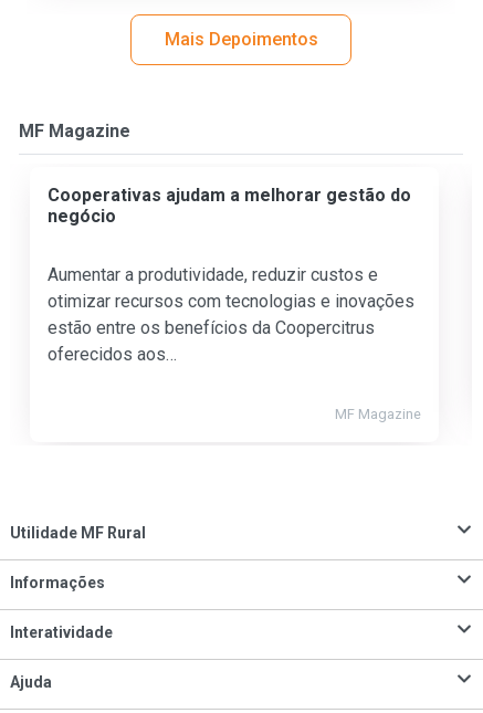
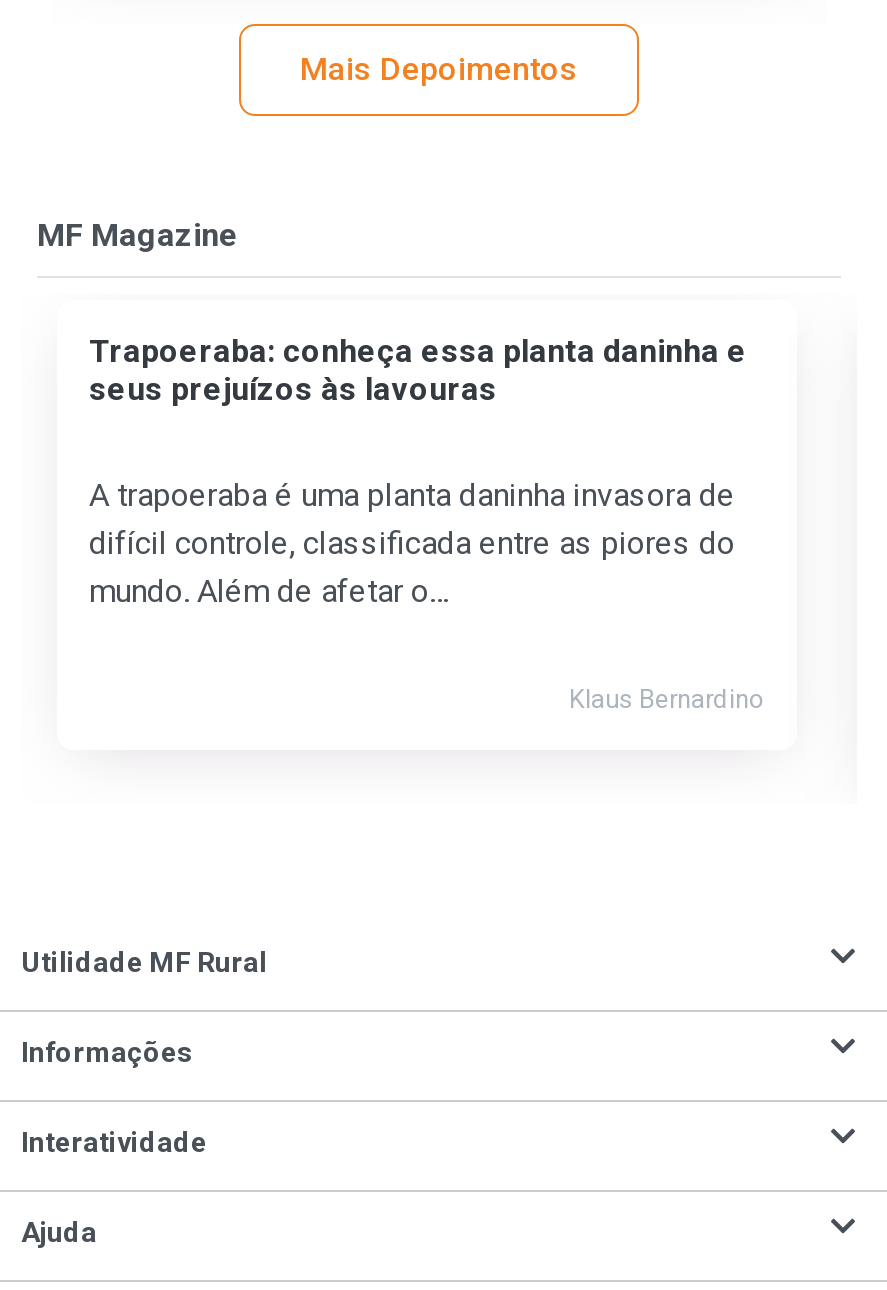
[48,184,411,227] Cooperativas ajudam a melhorar gestão do | negócio -> [89,332,747,408] Trapoeraba: conheça essa planta daninha e | seus prejuízos às lavouras
[48,264,414,365] Aumentar a produtividade, reduzir custos e | otimizar recursos com tecnologias e inovações | estão entre os benefícios da Coopercitrus | oferecidos aos… -> [89,476,735,610] A trapoeraba é uma planta daninha invasora de | difícil controle, classificada entre as piores do | mundo. Além de afetar o…
[335,406,421,422] MF Magazine -> [569,684,765,714] Klaus Bernardino

